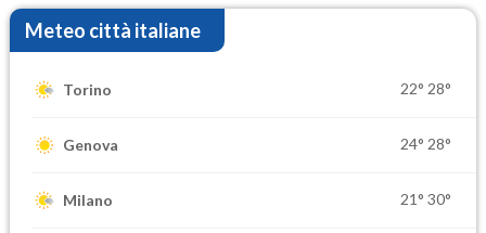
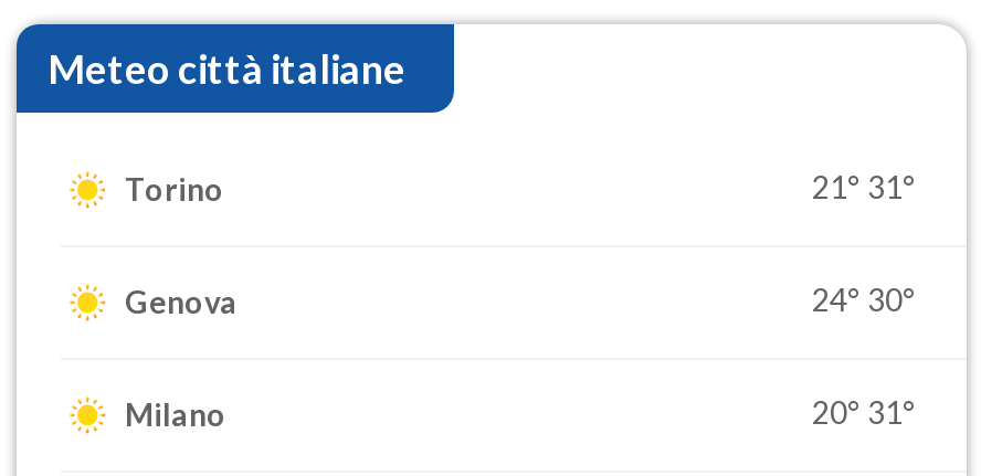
[400,79,451,98] 22° 28° -> [812,168,916,206] 21° 31°
[400,135,451,153] 24° 28° -> [812,281,916,319] 24° 30°
[400,190,451,208] 21° 30° -> [812,394,916,431] 20° 31°

